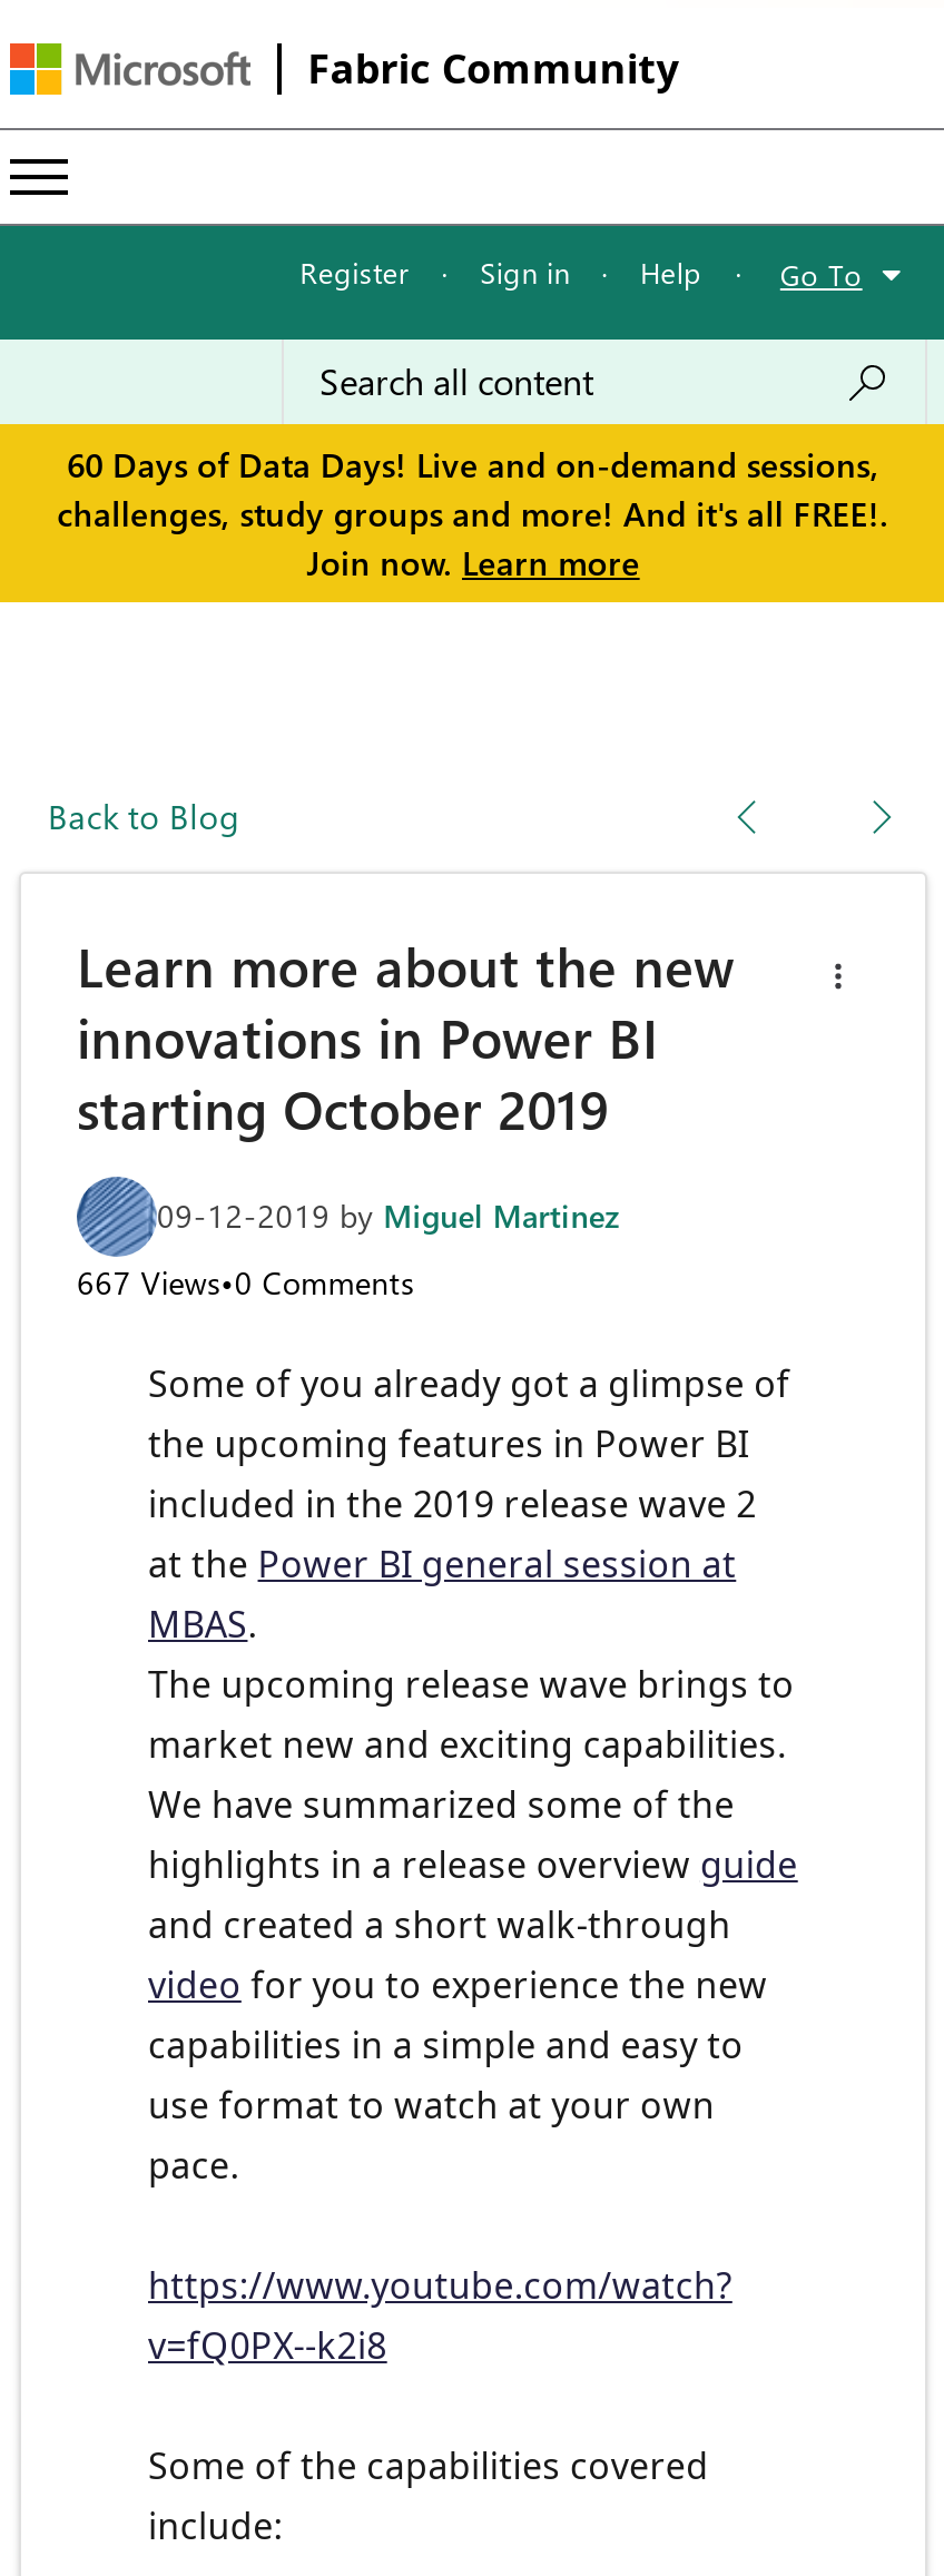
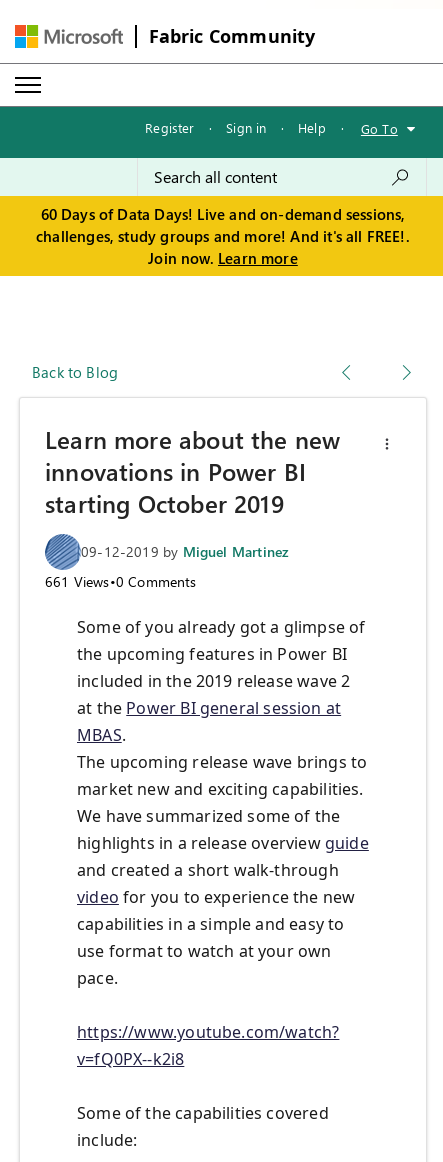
[77,1262,414,1304] 667 Views•0 Comments -> [45,572,197,591] 661 Views•0 Comments

